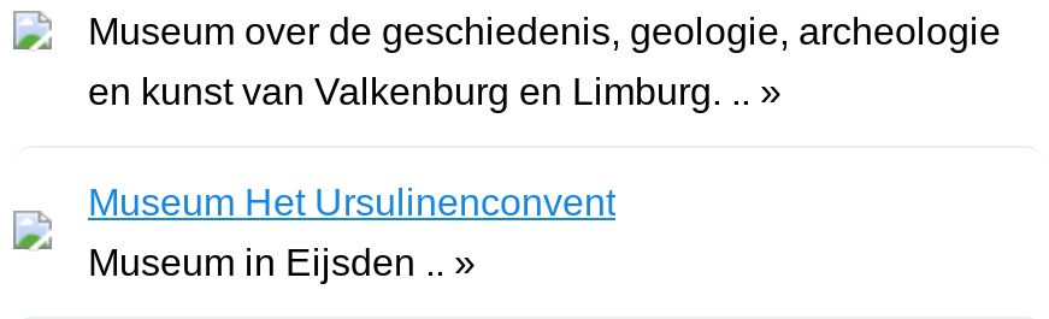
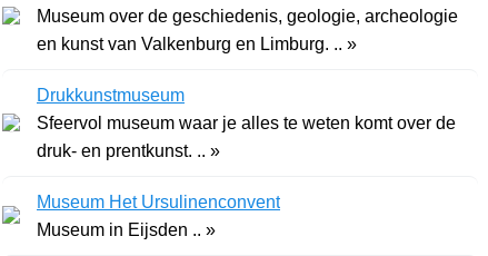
none -> [37,86,456,160] Drukkunstmuseum | Sfeervol museum waar je alles te weten komt over de | druk- en prentkunst. .. »

